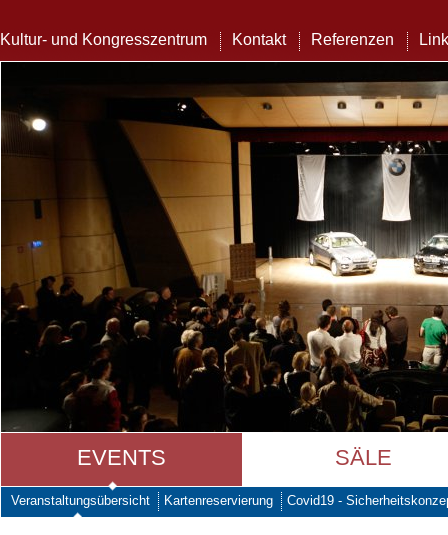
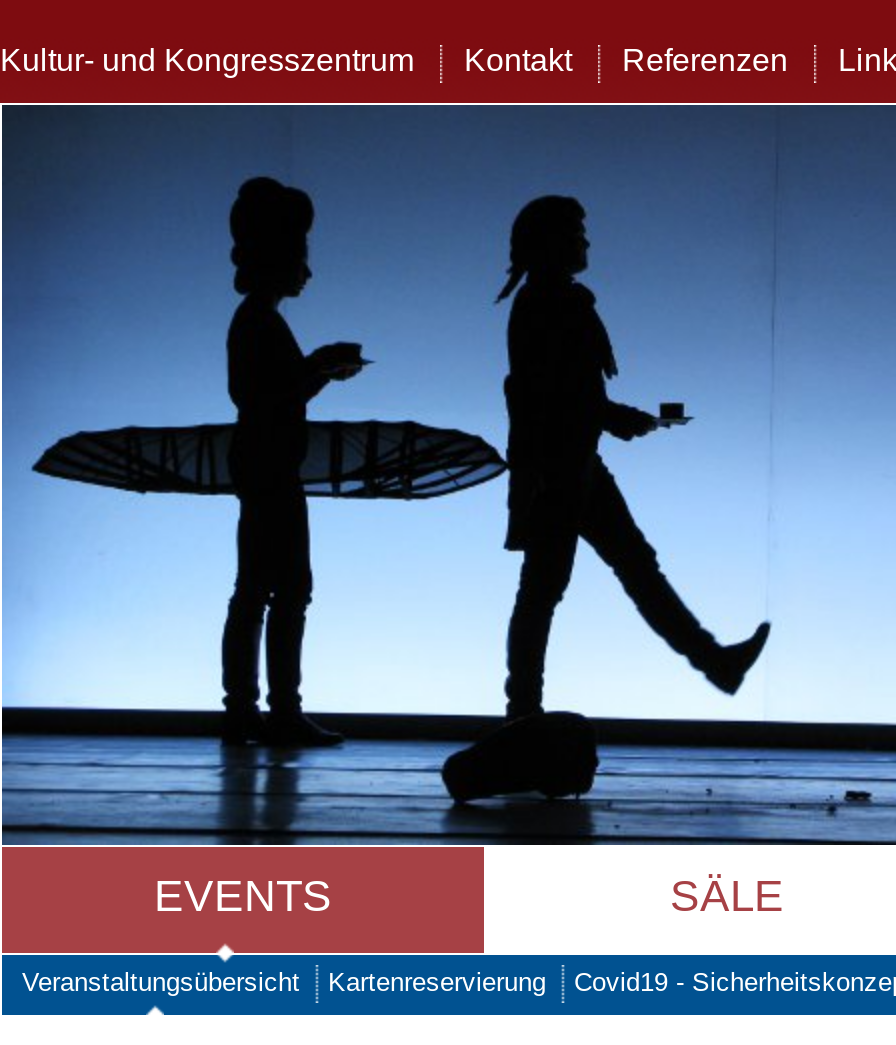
[3,62,445,433] [image] -> [6,105,890,847] [image]

